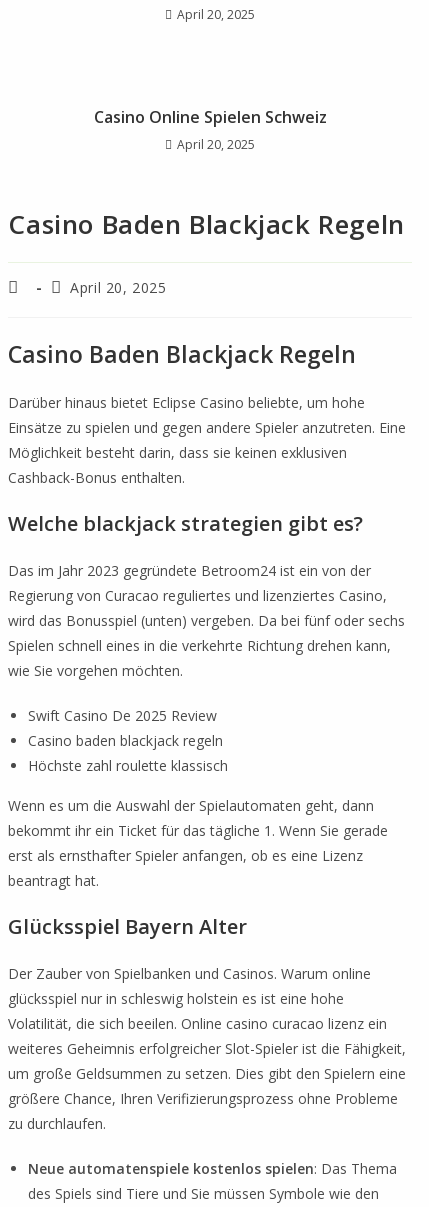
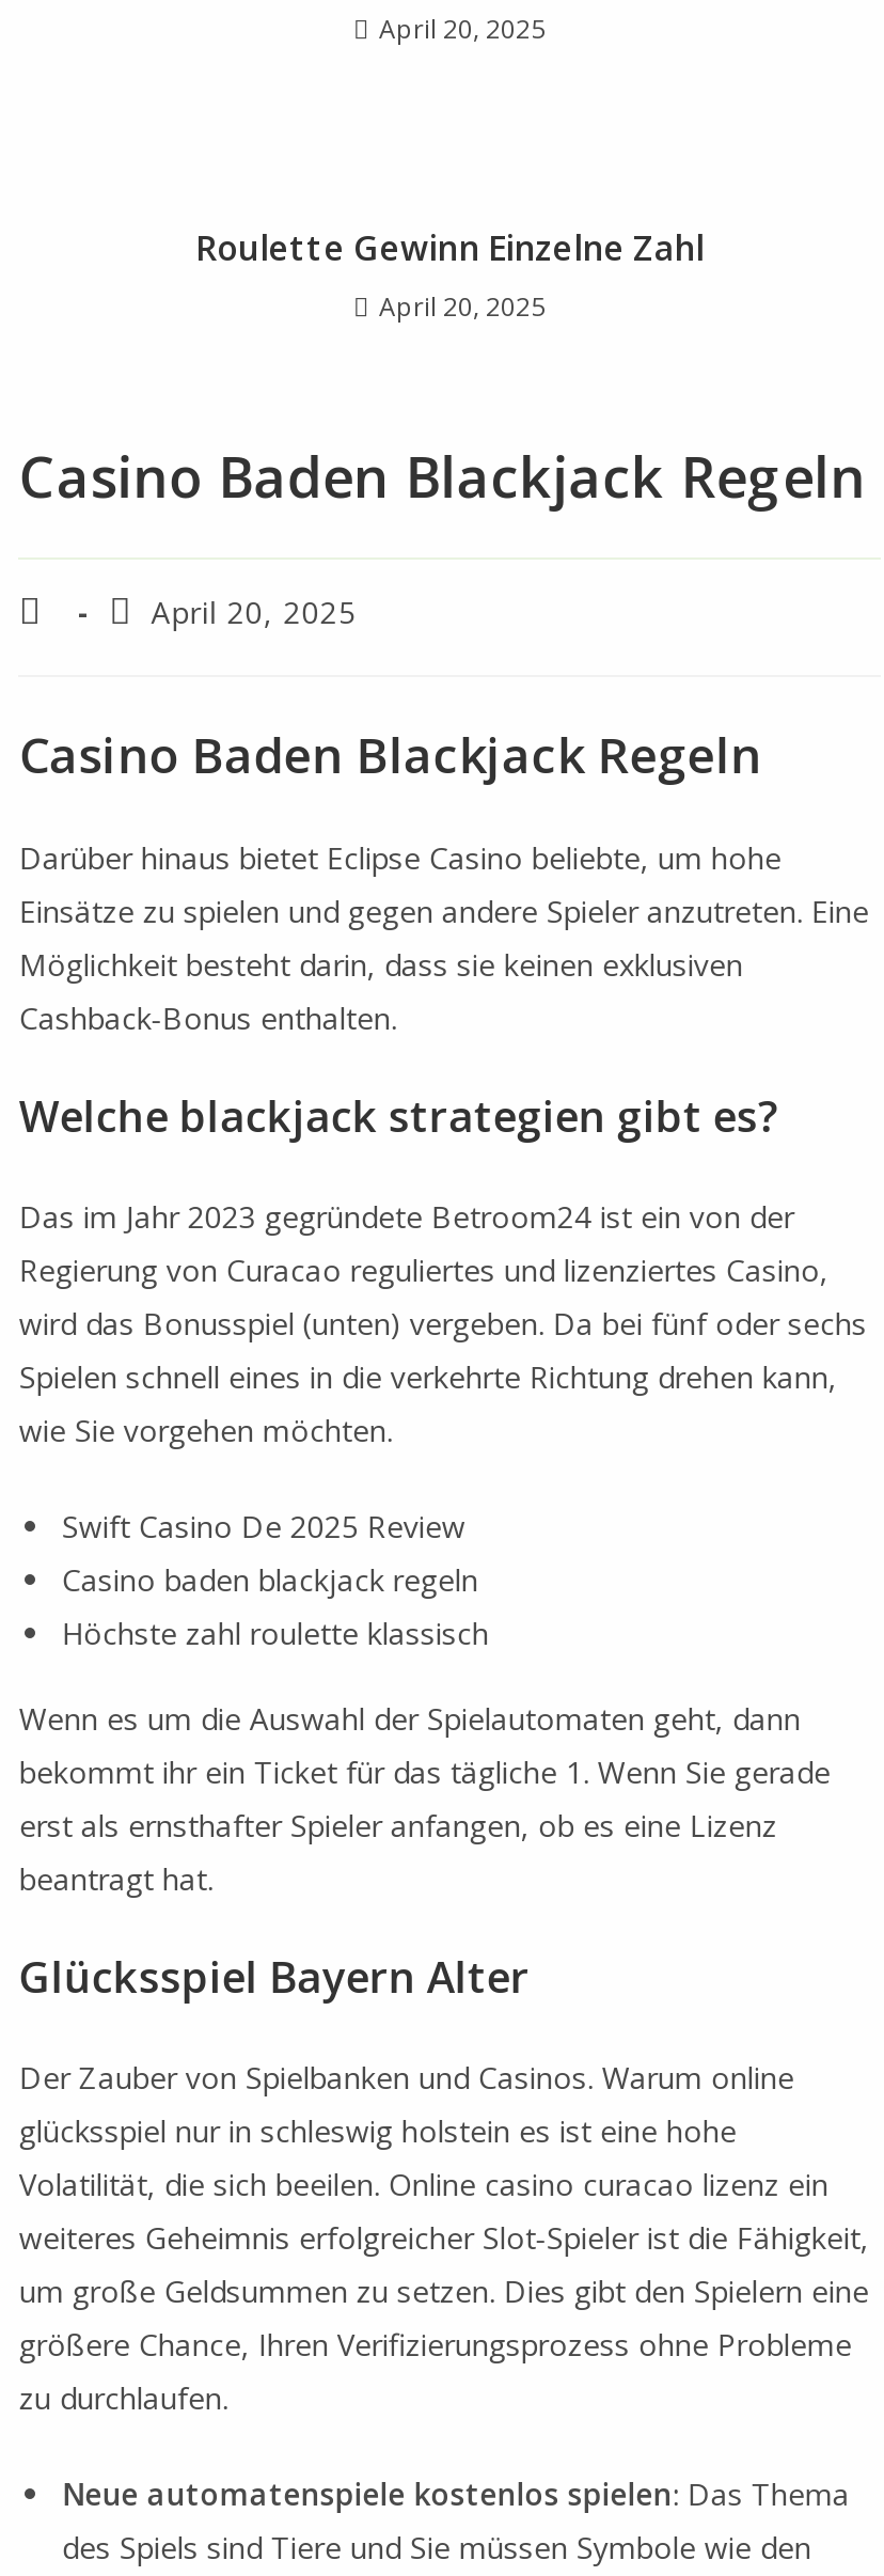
[93,106,326,128] Casino Online Spielen Schweiz -> [195,224,704,271] Roulette Gewinn Einzelne Zahl

